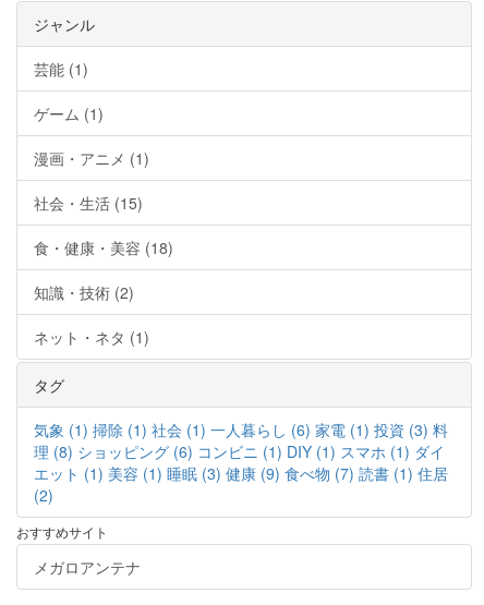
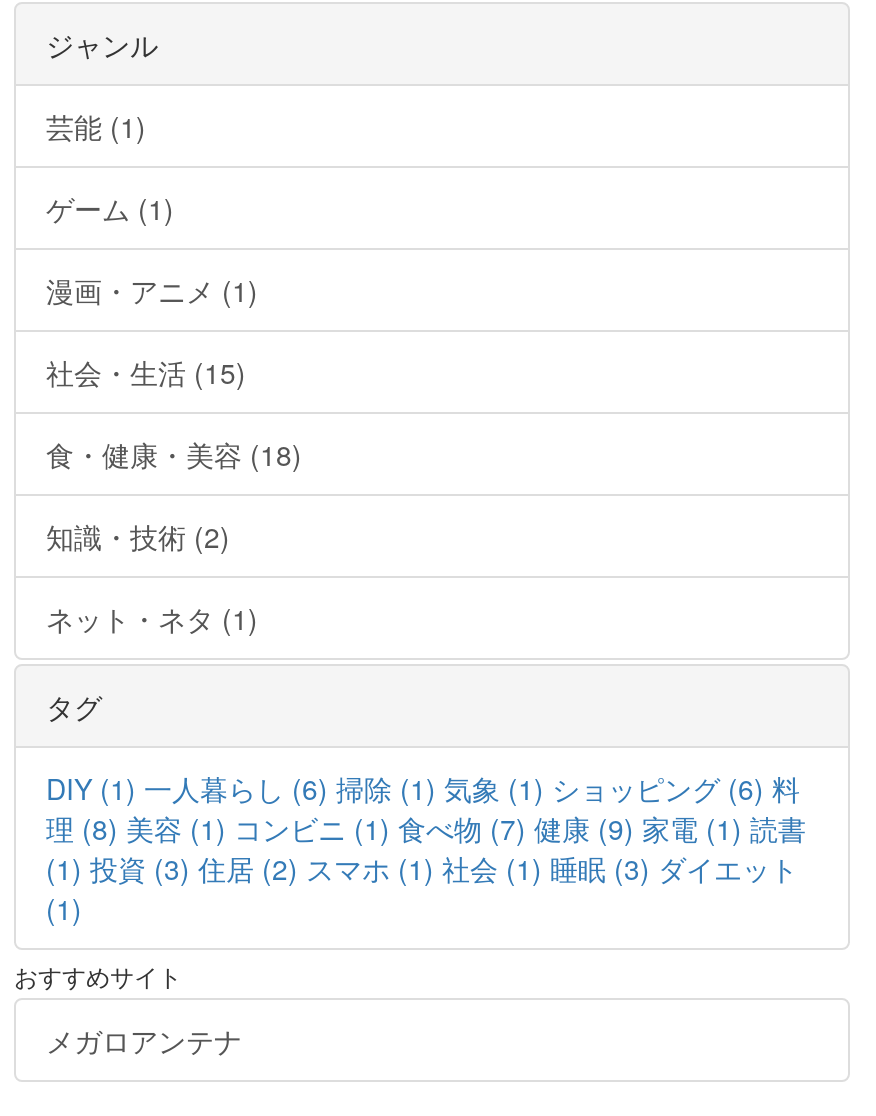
[34,419,448,506] 気象 (1) 掃除 (1) 社会 (1) 一人暮らし (6) 家電 (1) 投資 (3) 料 | 理 (8) ショッピング (6) コンビニ (1) DIY (1) スマホ (1) ダイ | エット (1) 美容 (1) 睡眠 (3) 健康 (9) 食べ物 (7) 読書 (1) 住居 | (2) -> [46,768,806,928] DIY (1) 一人暮らし (6) 掃除 (1) 気象 (1) ショッピング (6) 料 | 理 (8) 美容 (1) コンビニ (1) 食べ物 (7) 健康 (9) 家電 (1) 読書 | (1) 投資 (3) 住居 (2) スマホ (1) 社会 (1) 睡眠 (3) ダイエット | (1)

